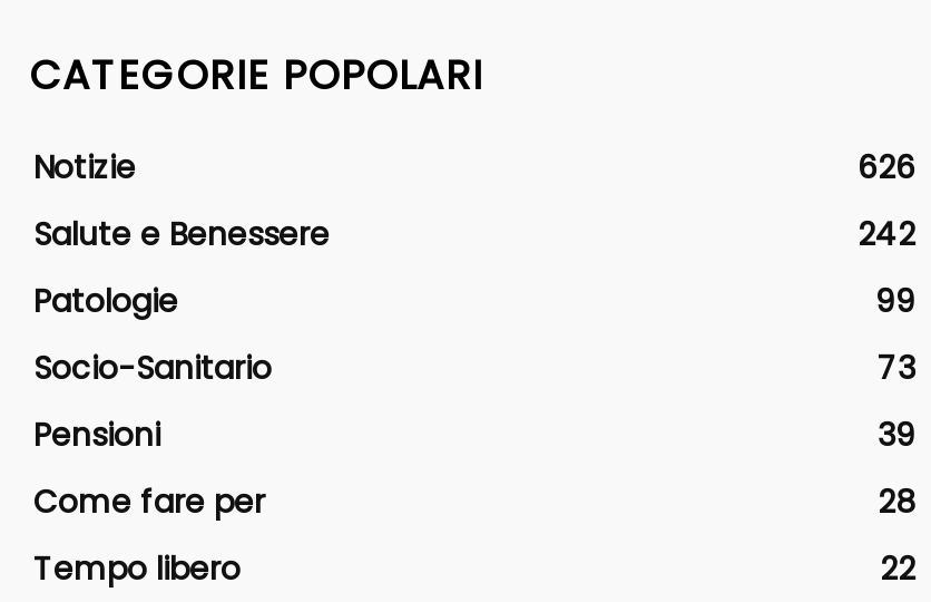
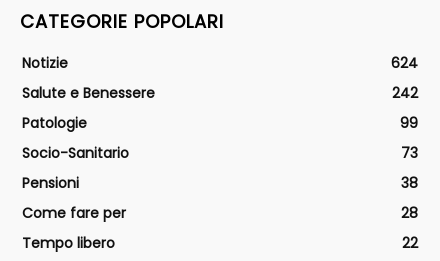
[857,144,915,189] 626 -> [391,53,418,73] 624
[878,412,915,457] 39 -> [401,173,418,193] 38

